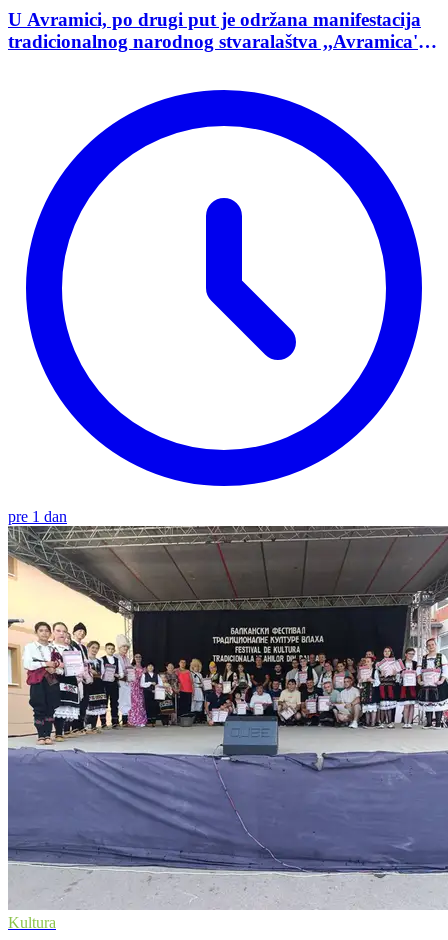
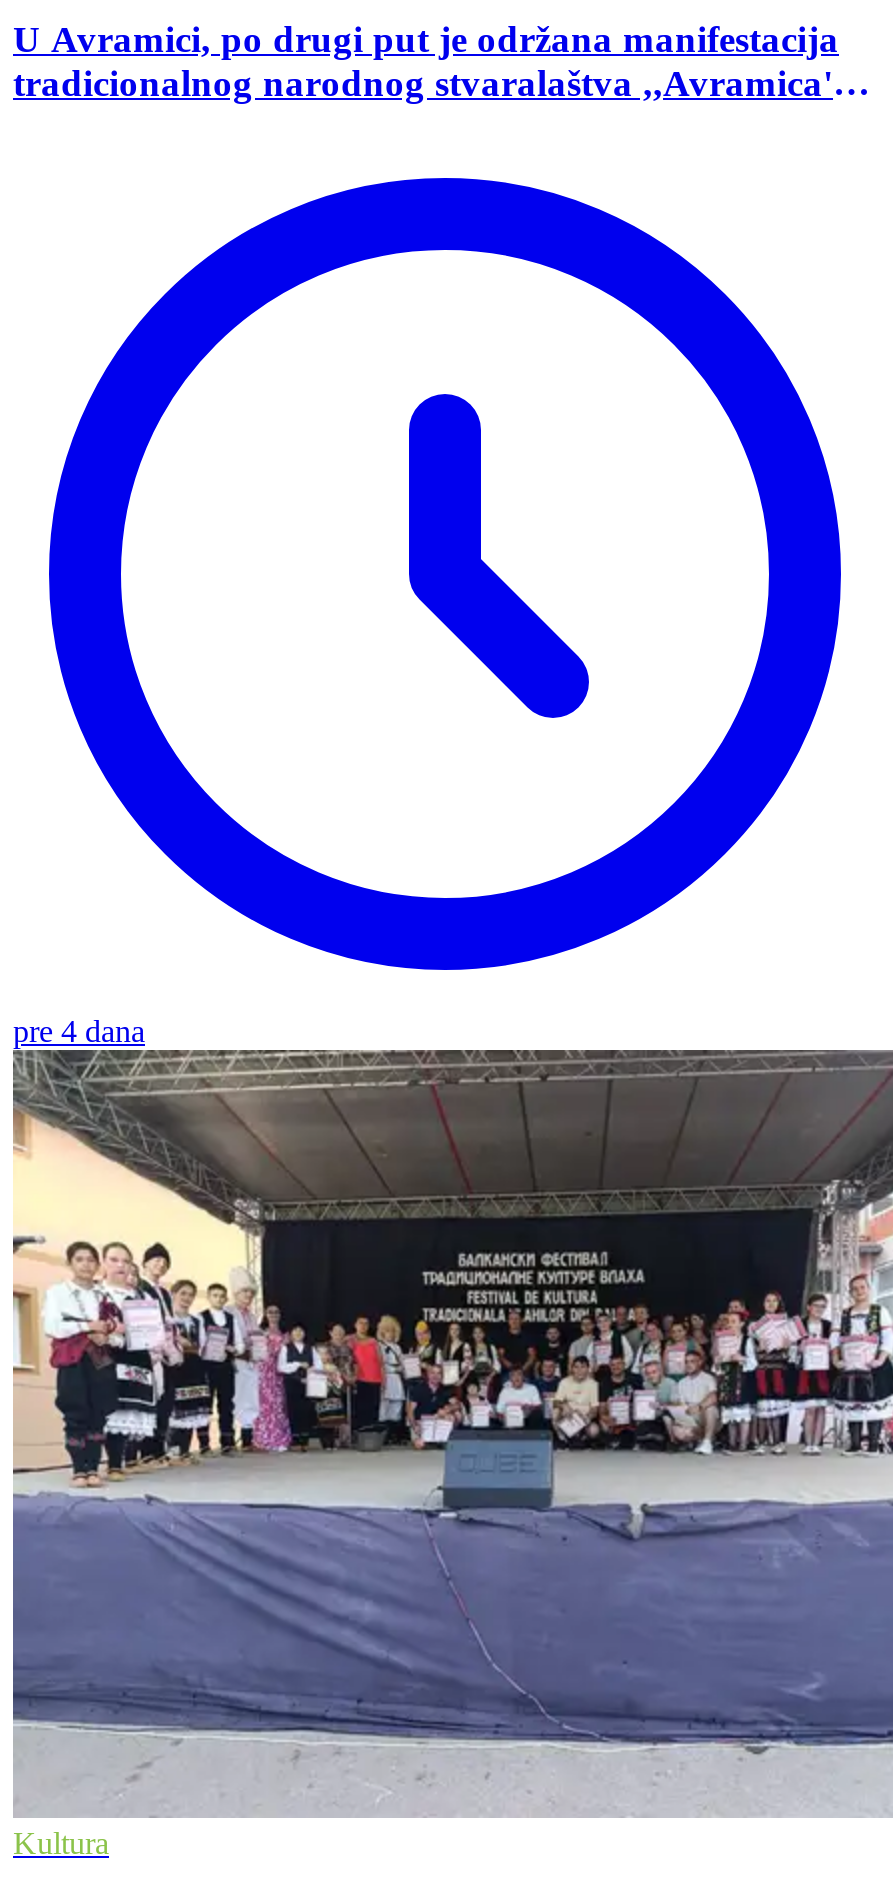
[8,508,67,525] pre 1 dan -> [13,1015,145,1049] pre 4 dana

